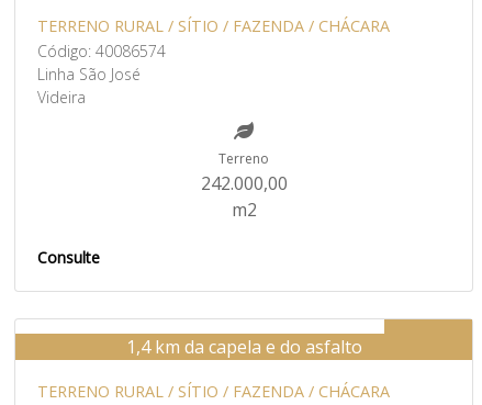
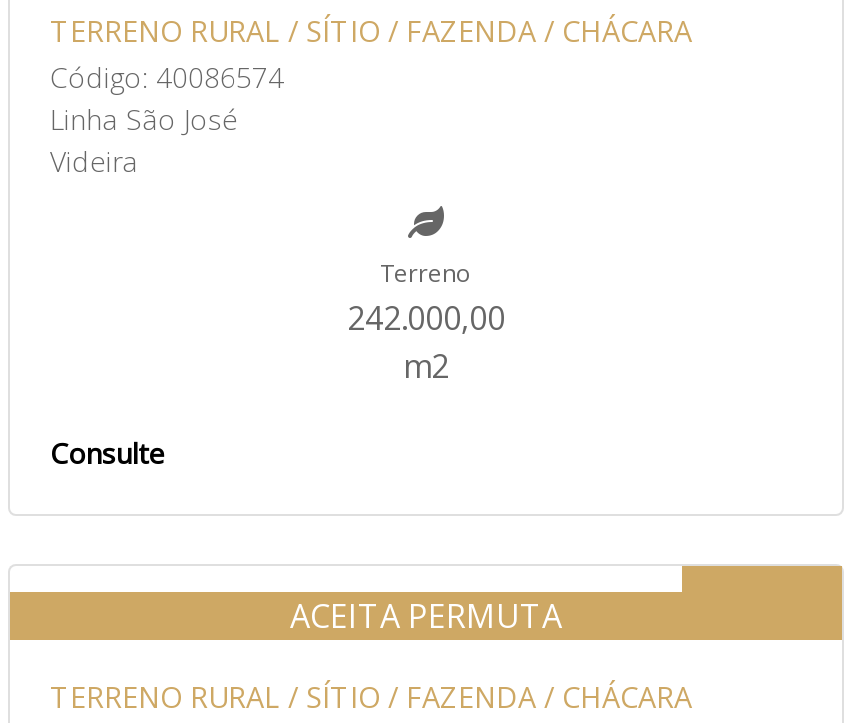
[126,334,362,358] 1,4 km da capela e do asfalto -> [290,594,562,638] ACEITA PERMUTA

